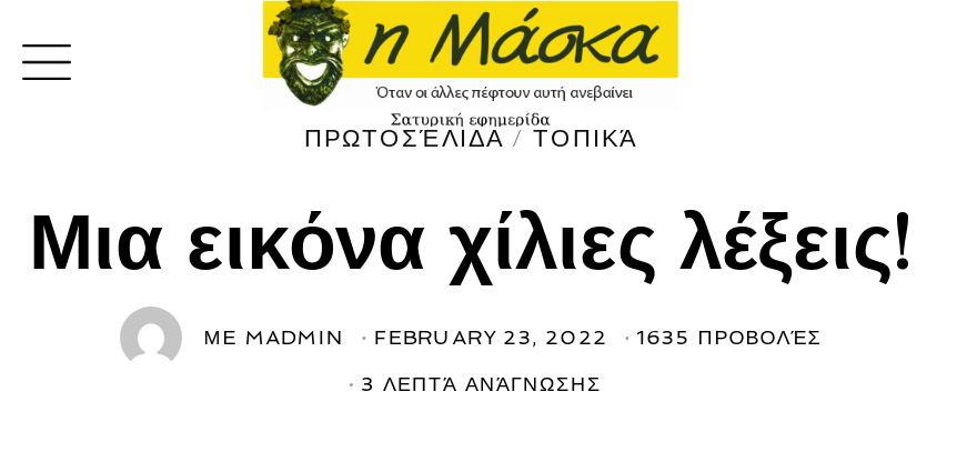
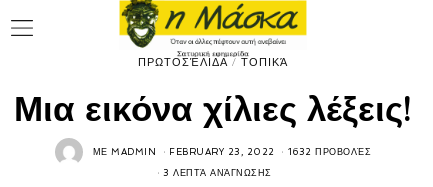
[204,327,822,349] ΜΕ MADMIN FEBRUARY 23, 2022 1635 ΠΡΟΒΟΛΈΣ -> [93,147,371,157] ΜΕ MADMIN FEBRUARY 23, 2022 1632 ΠΡΟΒΟΛΈΣ

